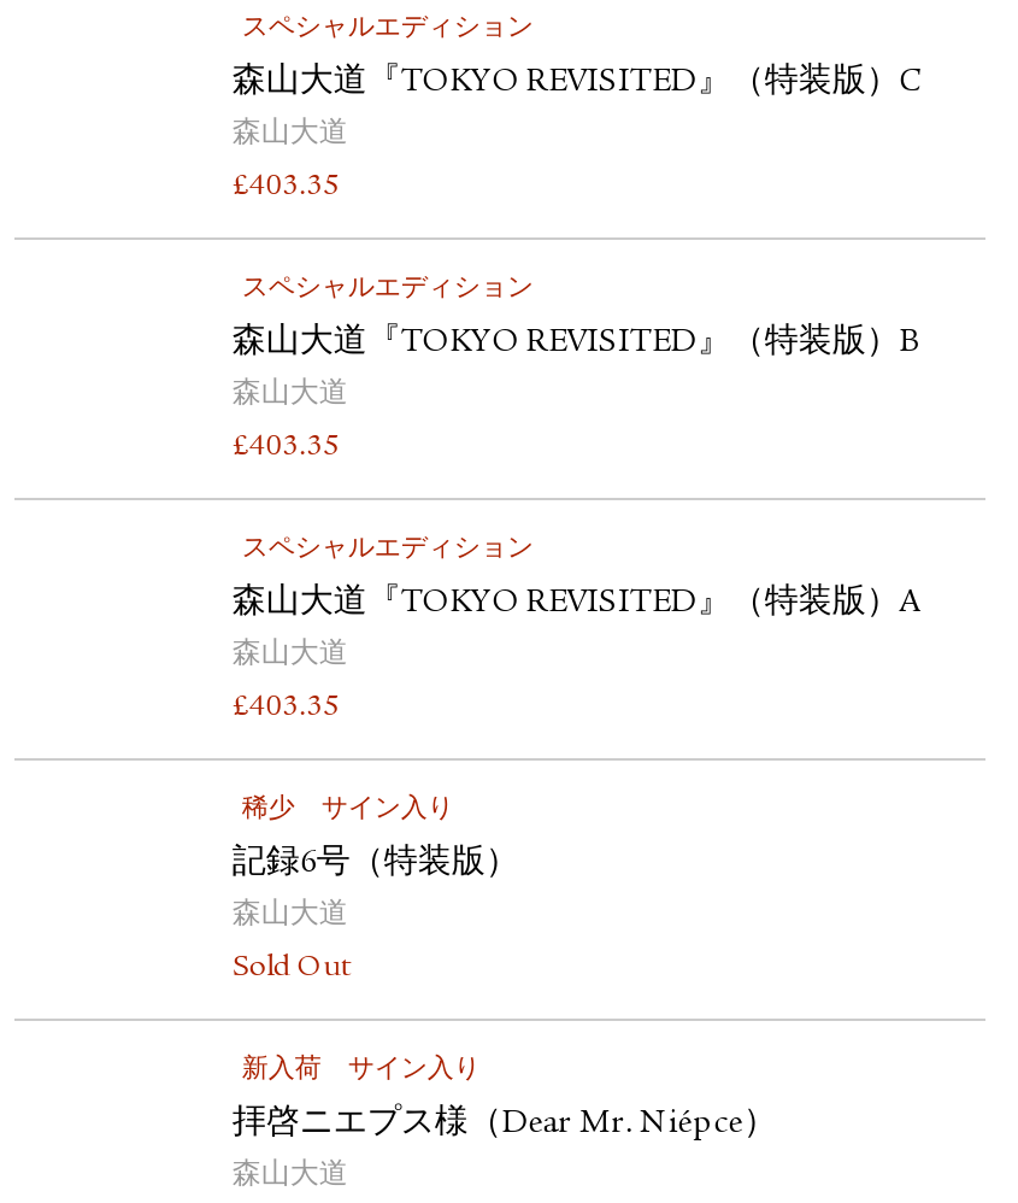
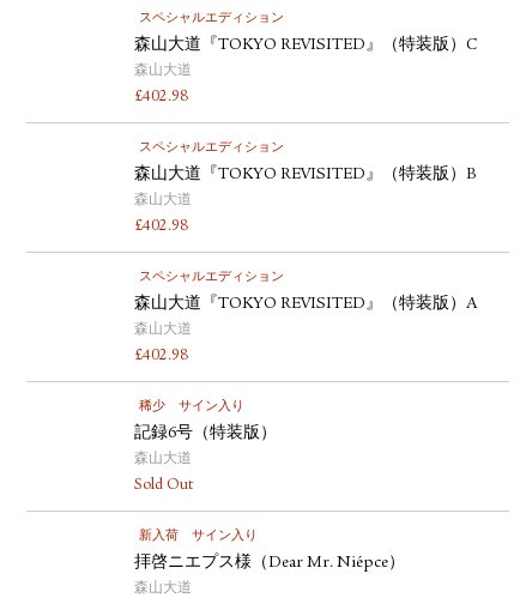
[232,173,341,205] £403.35 -> [135,90,189,106] £402.98
[232,434,341,465] £403.35 -> [135,220,189,235] £402.98
[232,694,341,725] £403.35 -> [135,349,189,365] £402.98

